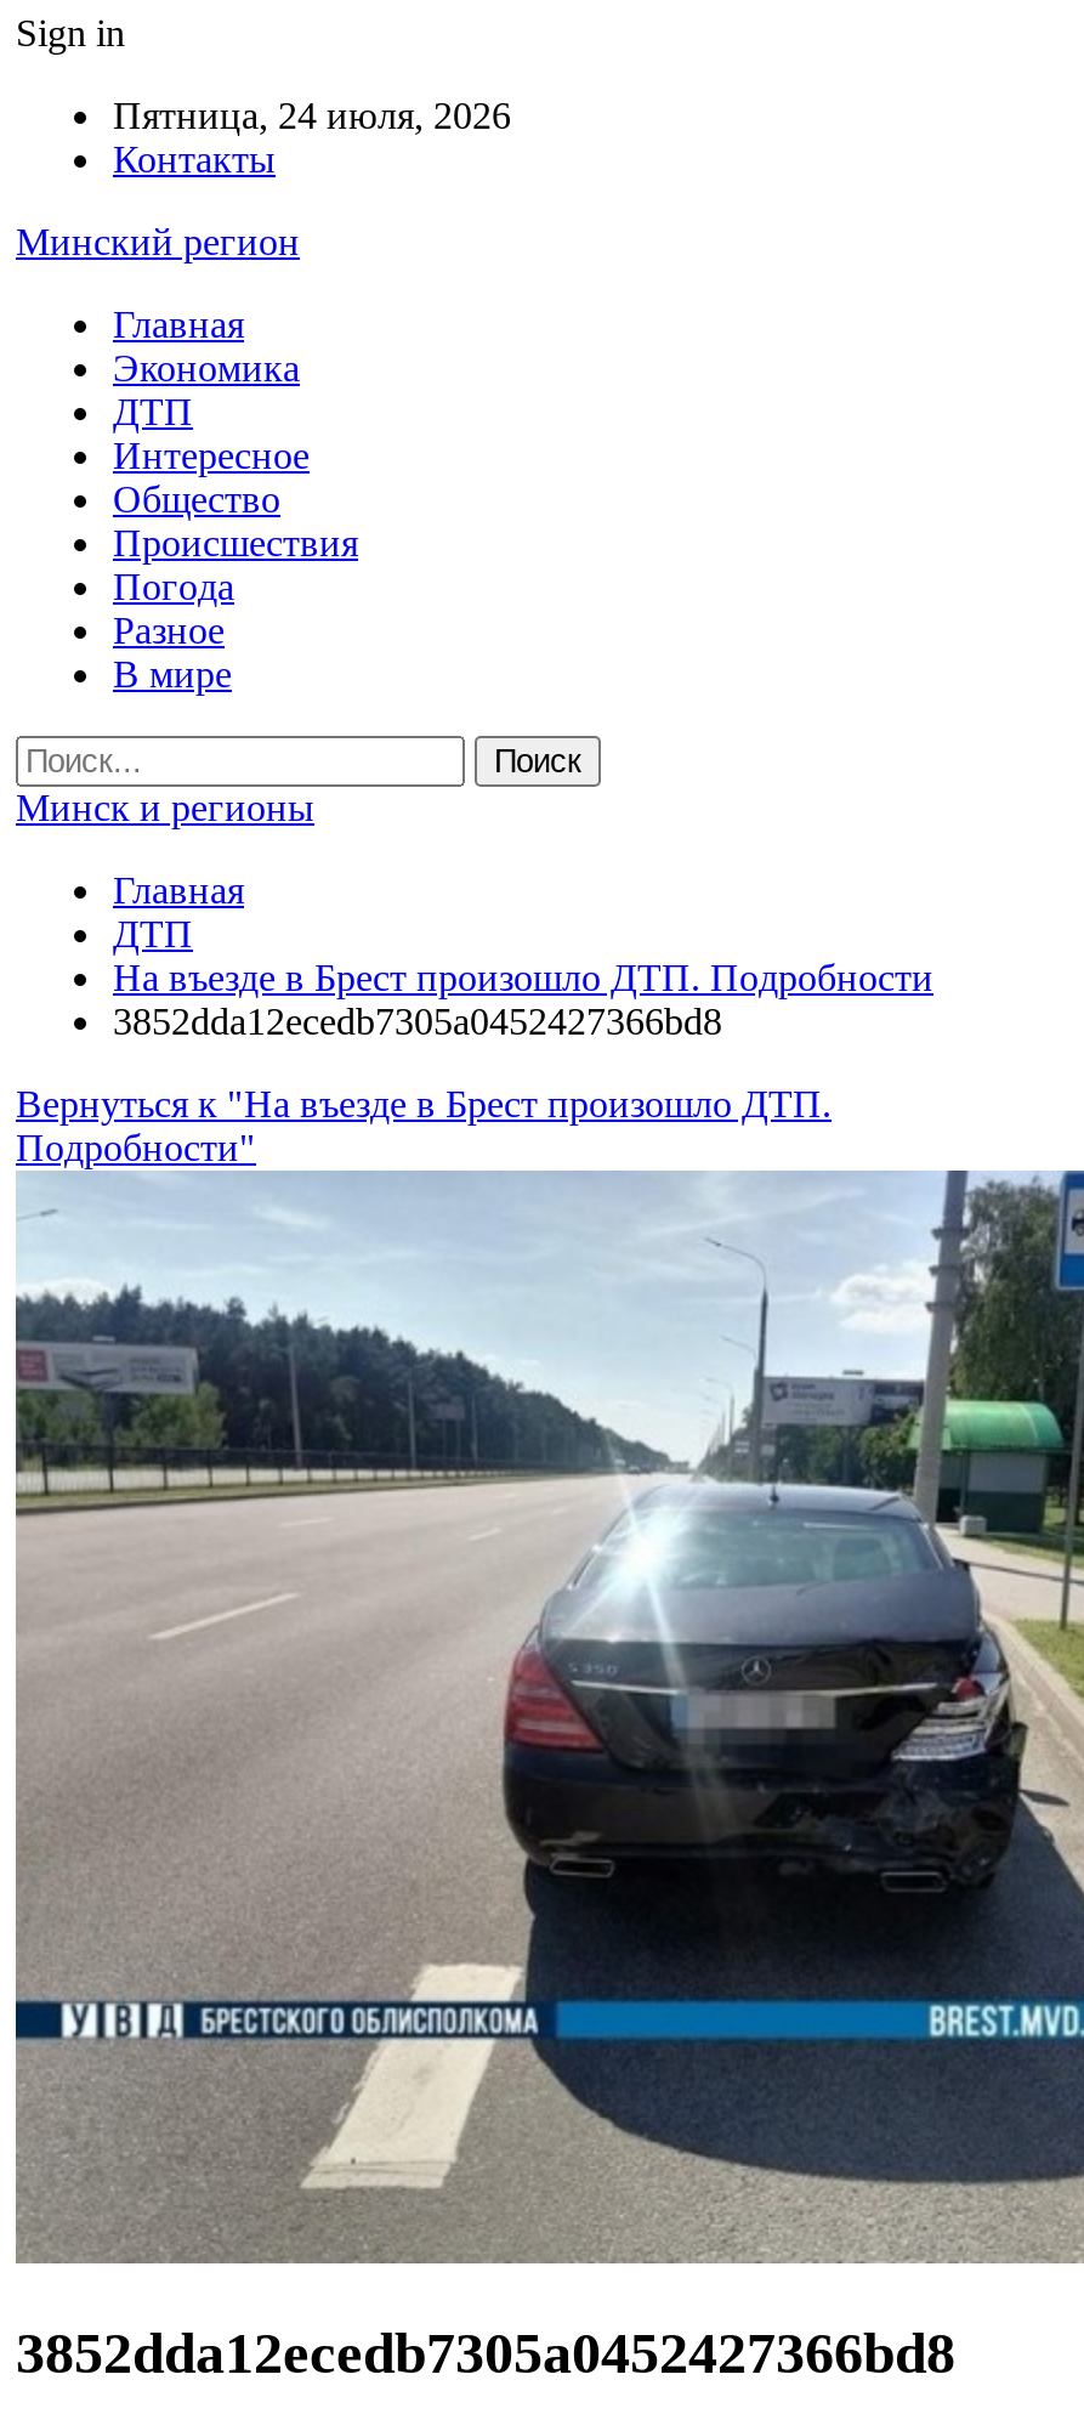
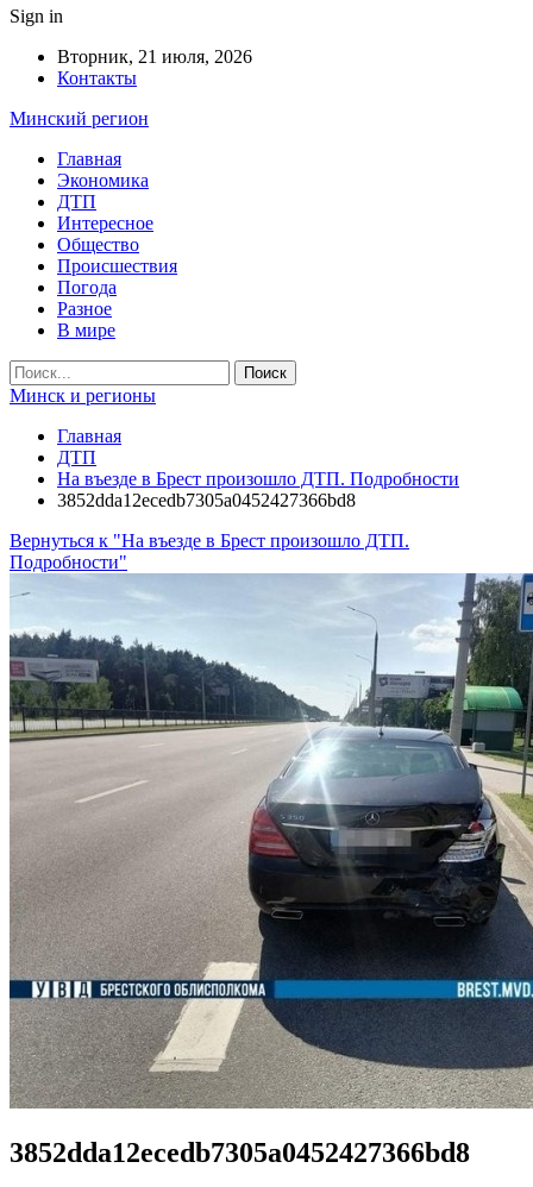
[113,95,511,136] Пятница, 24 июля, 2026 -> [57,46,252,67] Вторник, 21 июля, 2026

